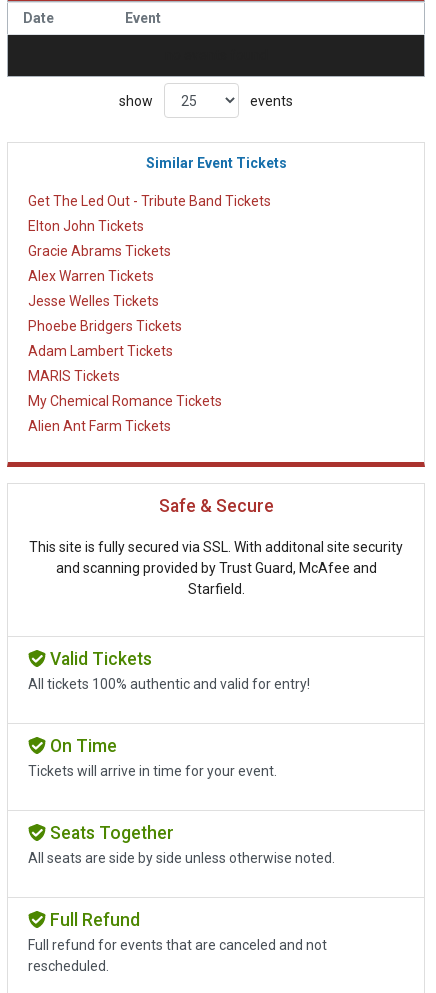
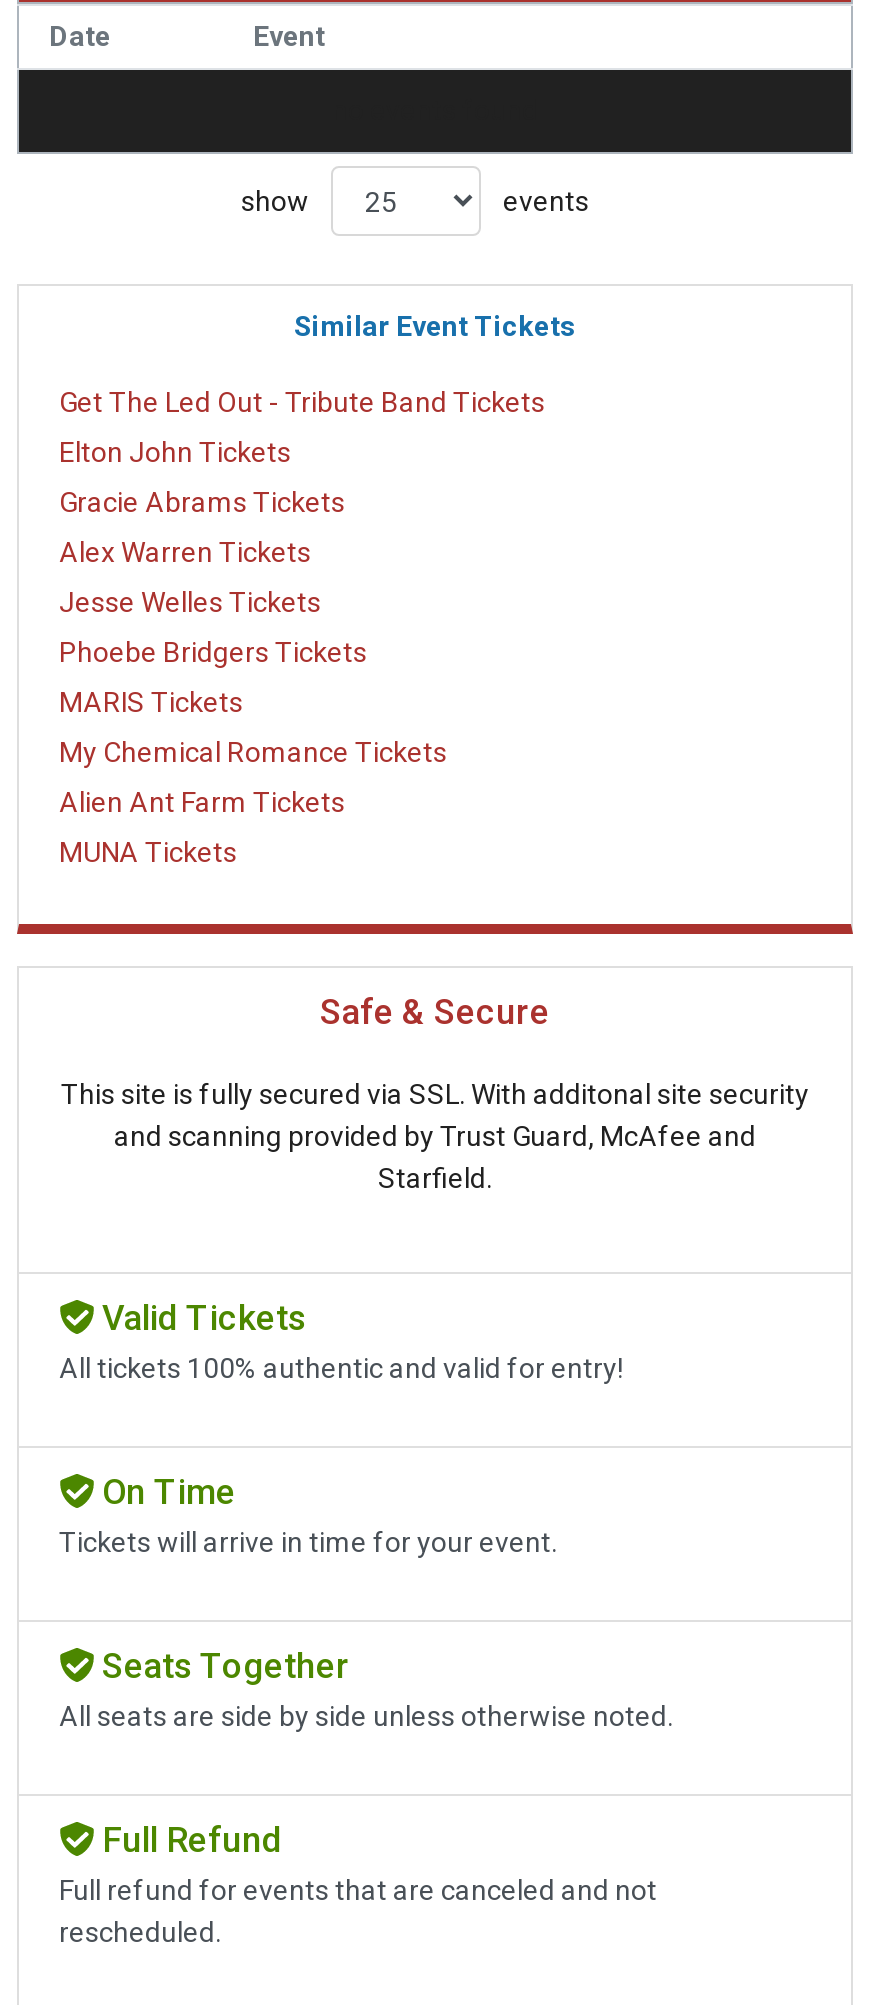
[28,343,173,359] Adam Lambert Tickets -> none
moved [28,368,222,434] -> [59,687,447,819]: MARIS Tickets | My Chemical Romance Tickets | Alien Ant Farm Tickets
none -> [59,837,237,869] MUNA Tickets

